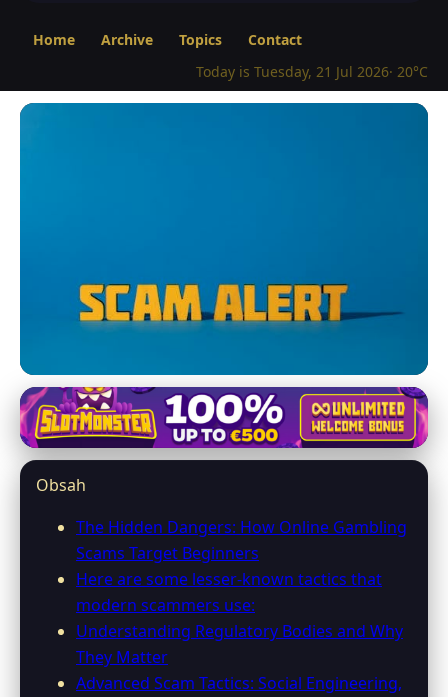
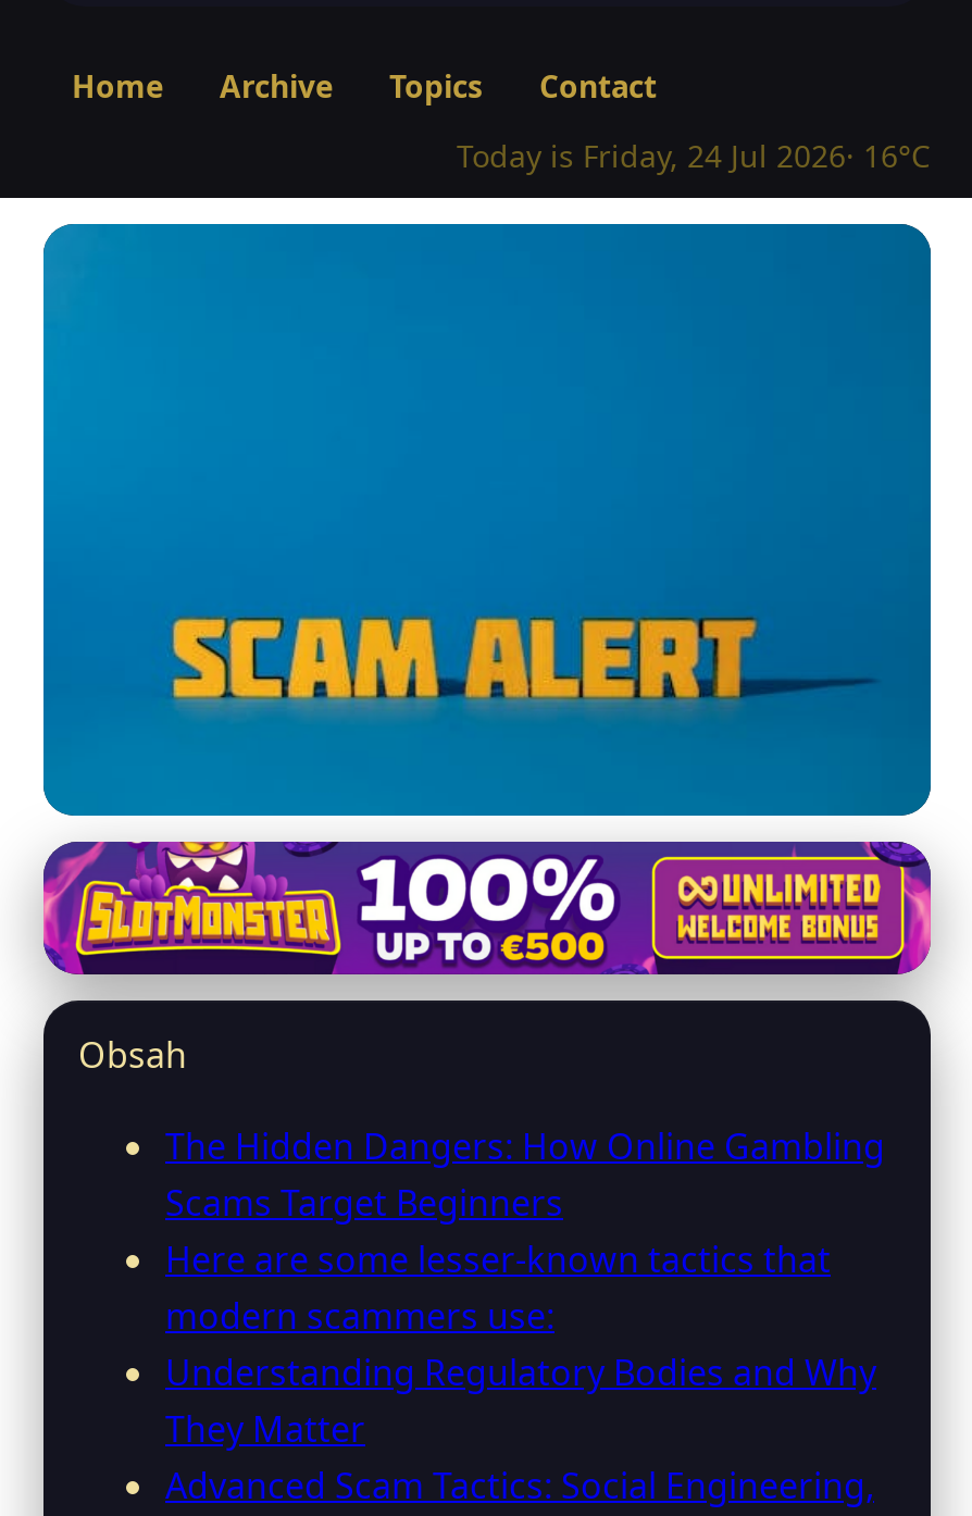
[196,62,428,81] Today is Tuesday, 21 Jul 2026 · 20°C -> [457,135,931,176] Today is Friday, 24 Jul 2026 · 16°C

